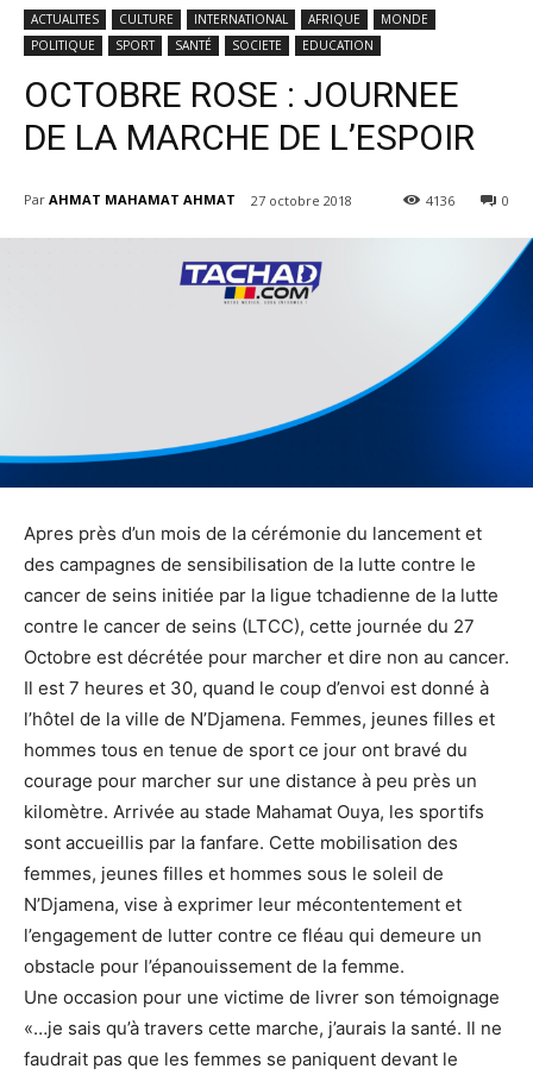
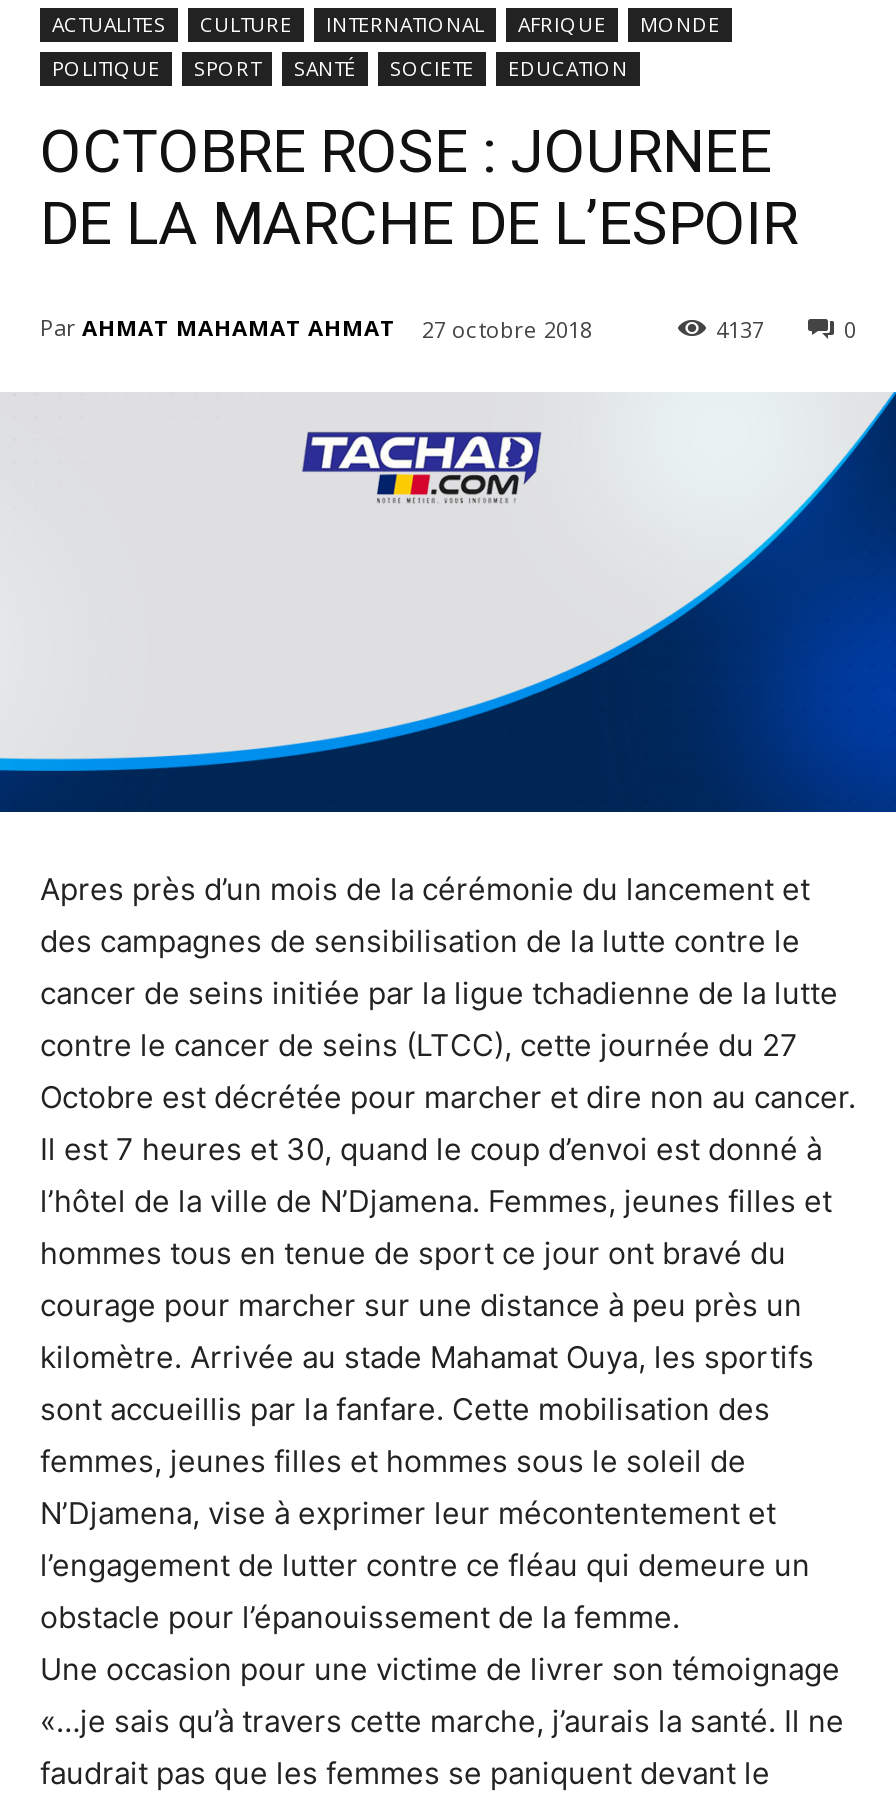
[426,191,454,209] 4136 -> [716,313,764,343] 4137

